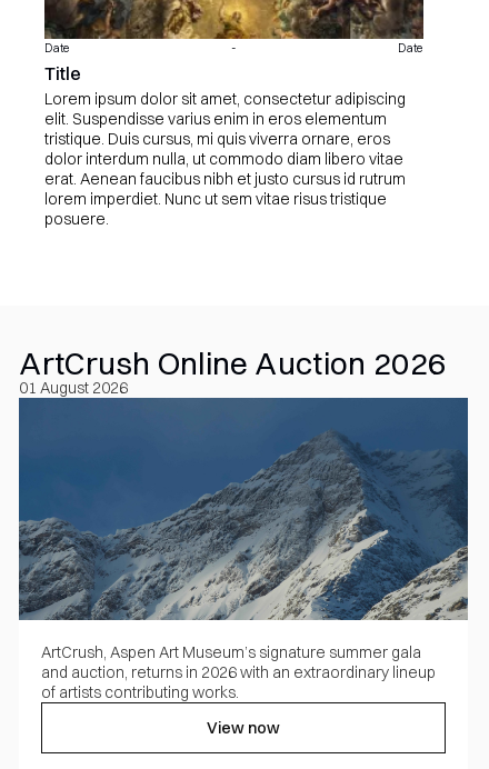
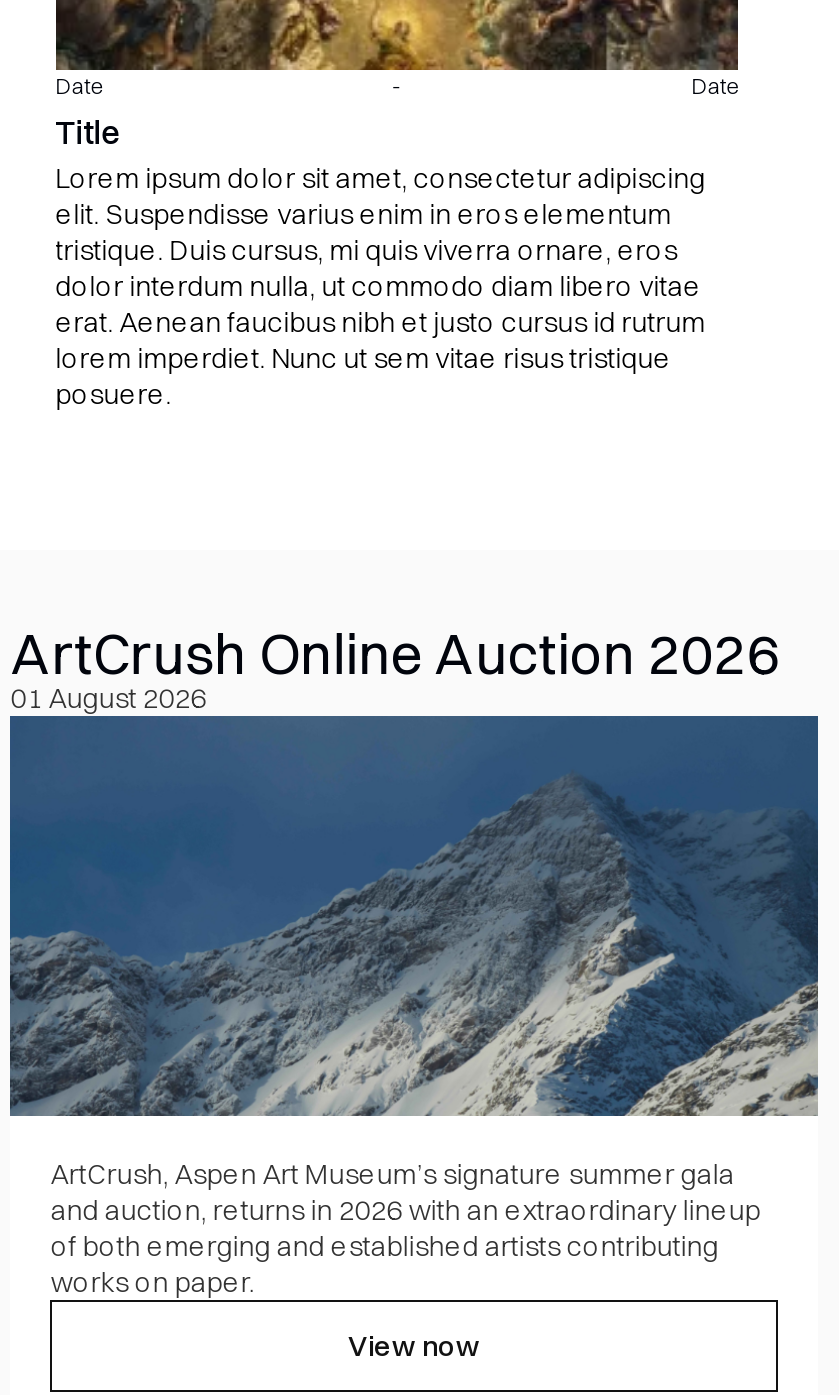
[42,682,239,702] of artists contributing works. -> [51,1227,719,1299] of both emerging and established artists contributing | works on paper.

